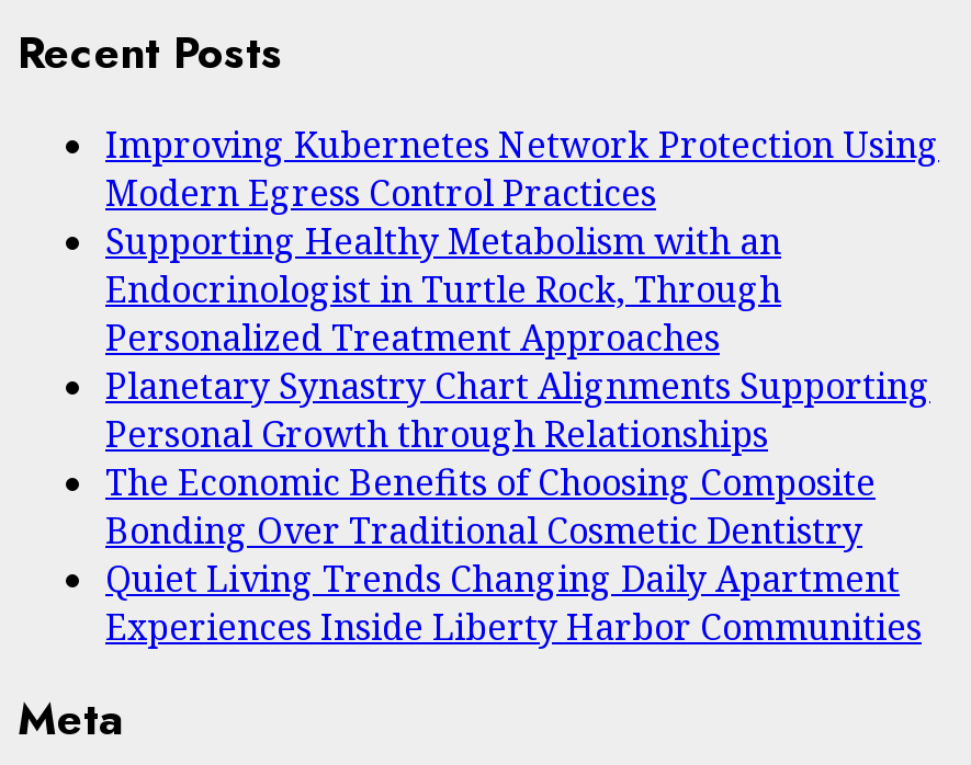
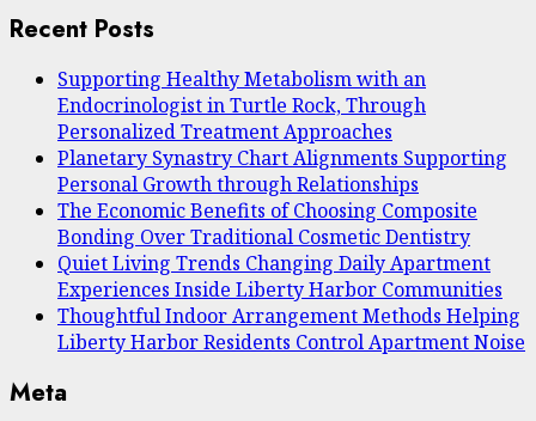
[105,121,939,218] Improving Kubernetes Network Protection Using | Modern Egress Control Practices -> none
moved [105,218,930,652] -> [57,66,507,303]: Supporting Healthy Metabolism with an | Endocrinologist in Turtle Rock, Through | Personalized Treatment Approaches | ... | Quiet Living Trends Changing Daily Apartment | Experiences Inside Liberty Harbor Communities
none -> [57,303,525,356] Thoughtful Indoor Arrangement Methods Helping | Liberty Harbor Residents Control Apartment Noise

